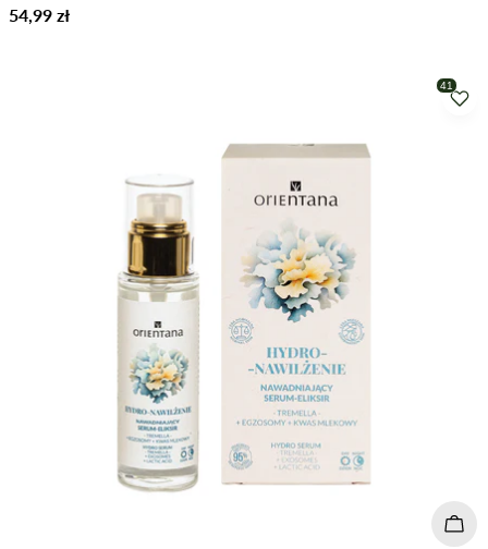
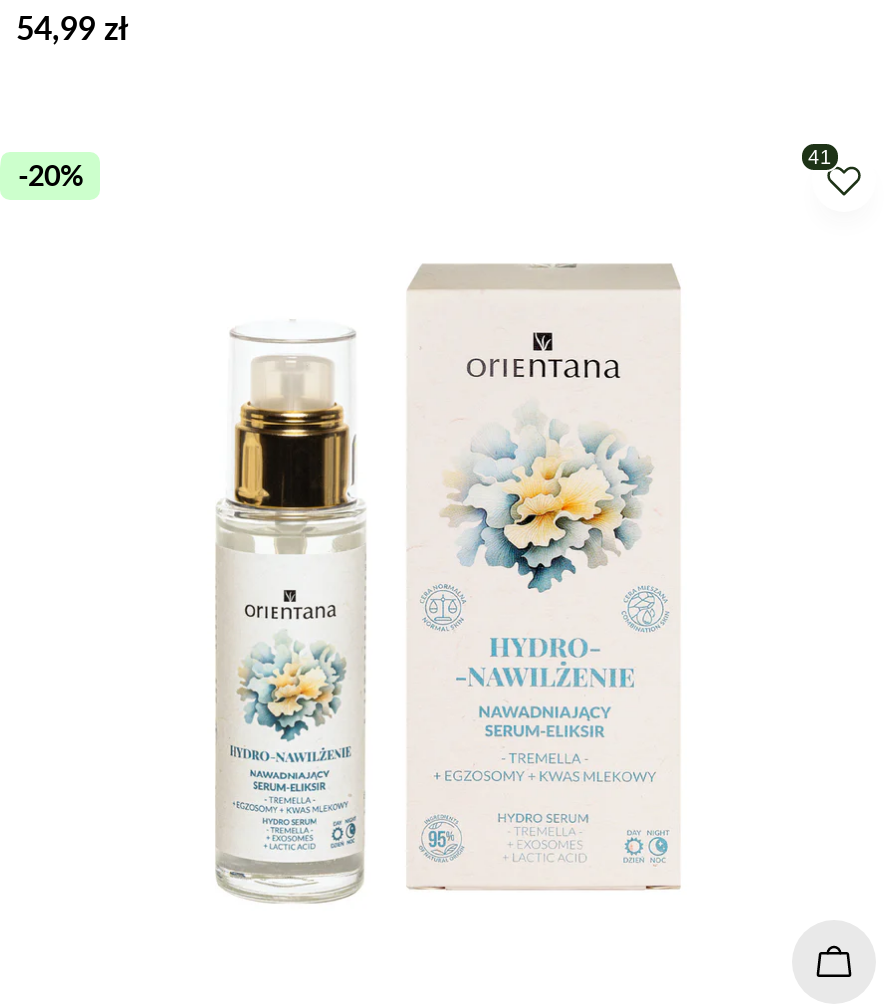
none -> [18,158,82,192] -20%

